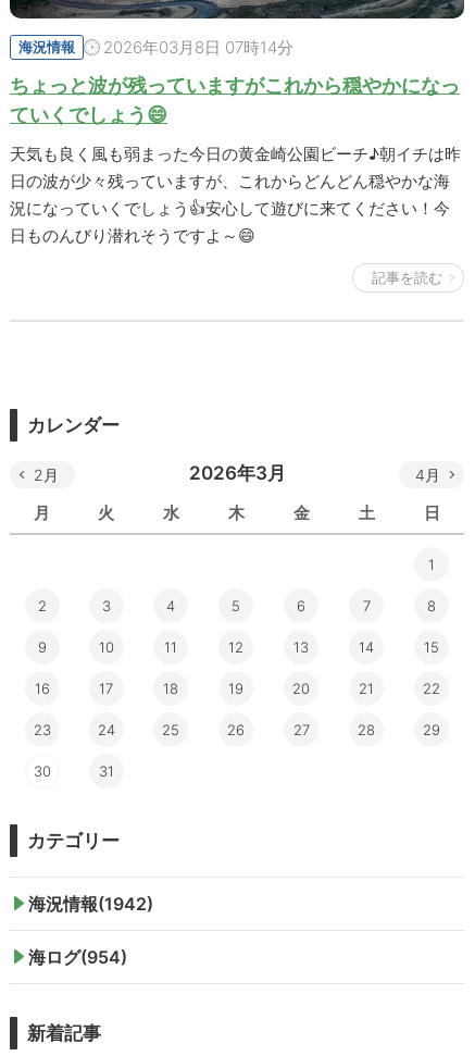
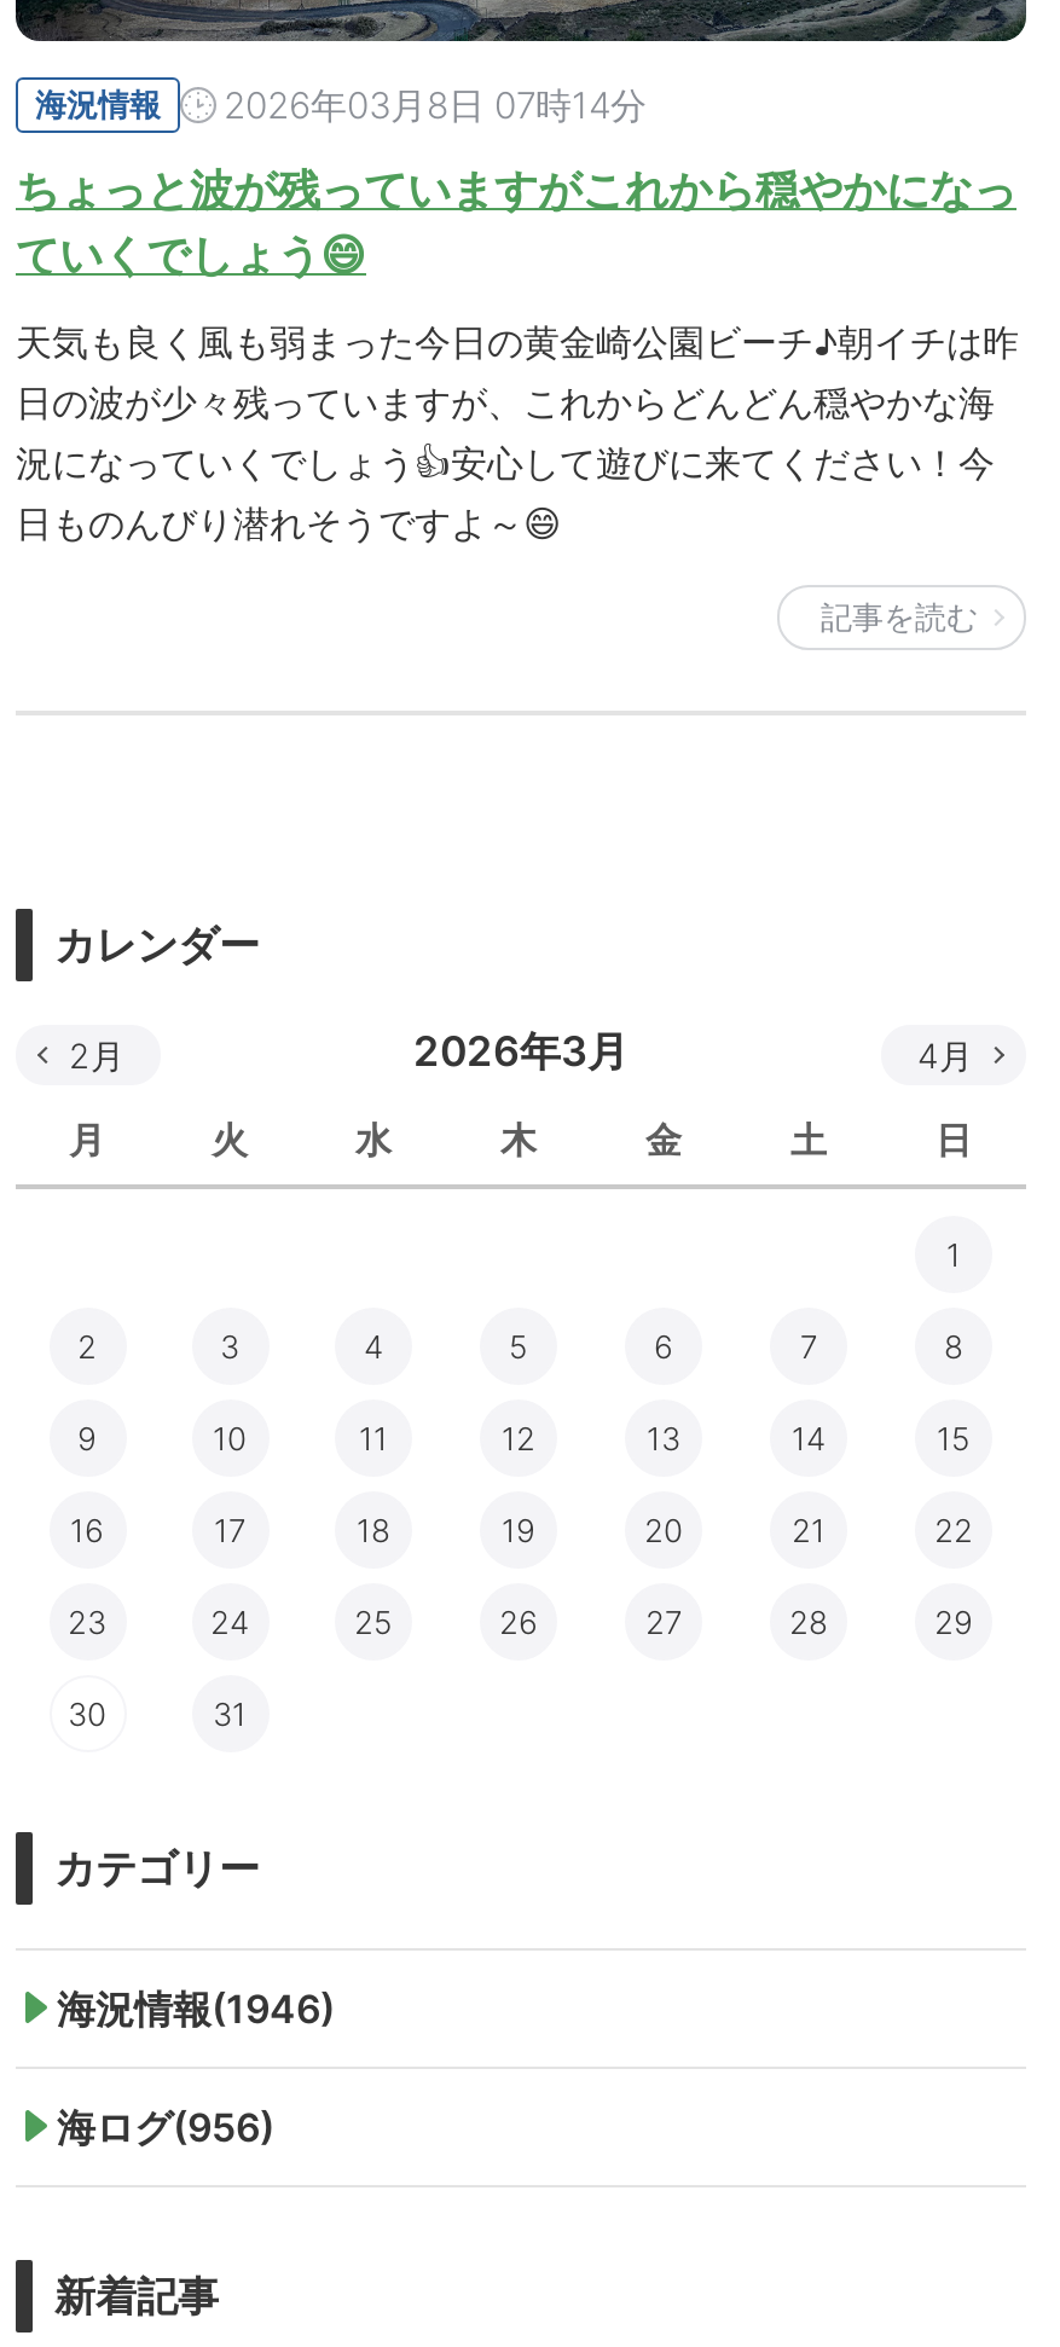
[28,893,153,915] 海況情報(1942) -> [57,1984,335,2033] 海況情報(1946)
[28,946,127,968] 海ログ(954) -> [57,2103,274,2151] 海ログ(956)

